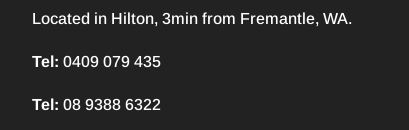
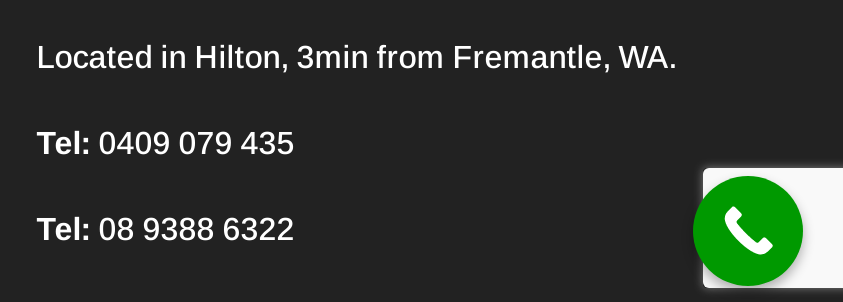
none -> [691,164,837,292] [image]

